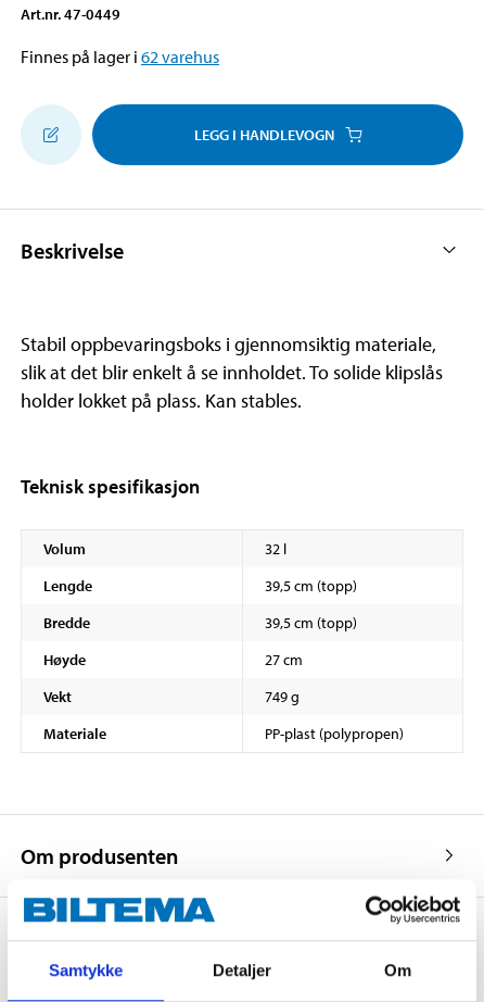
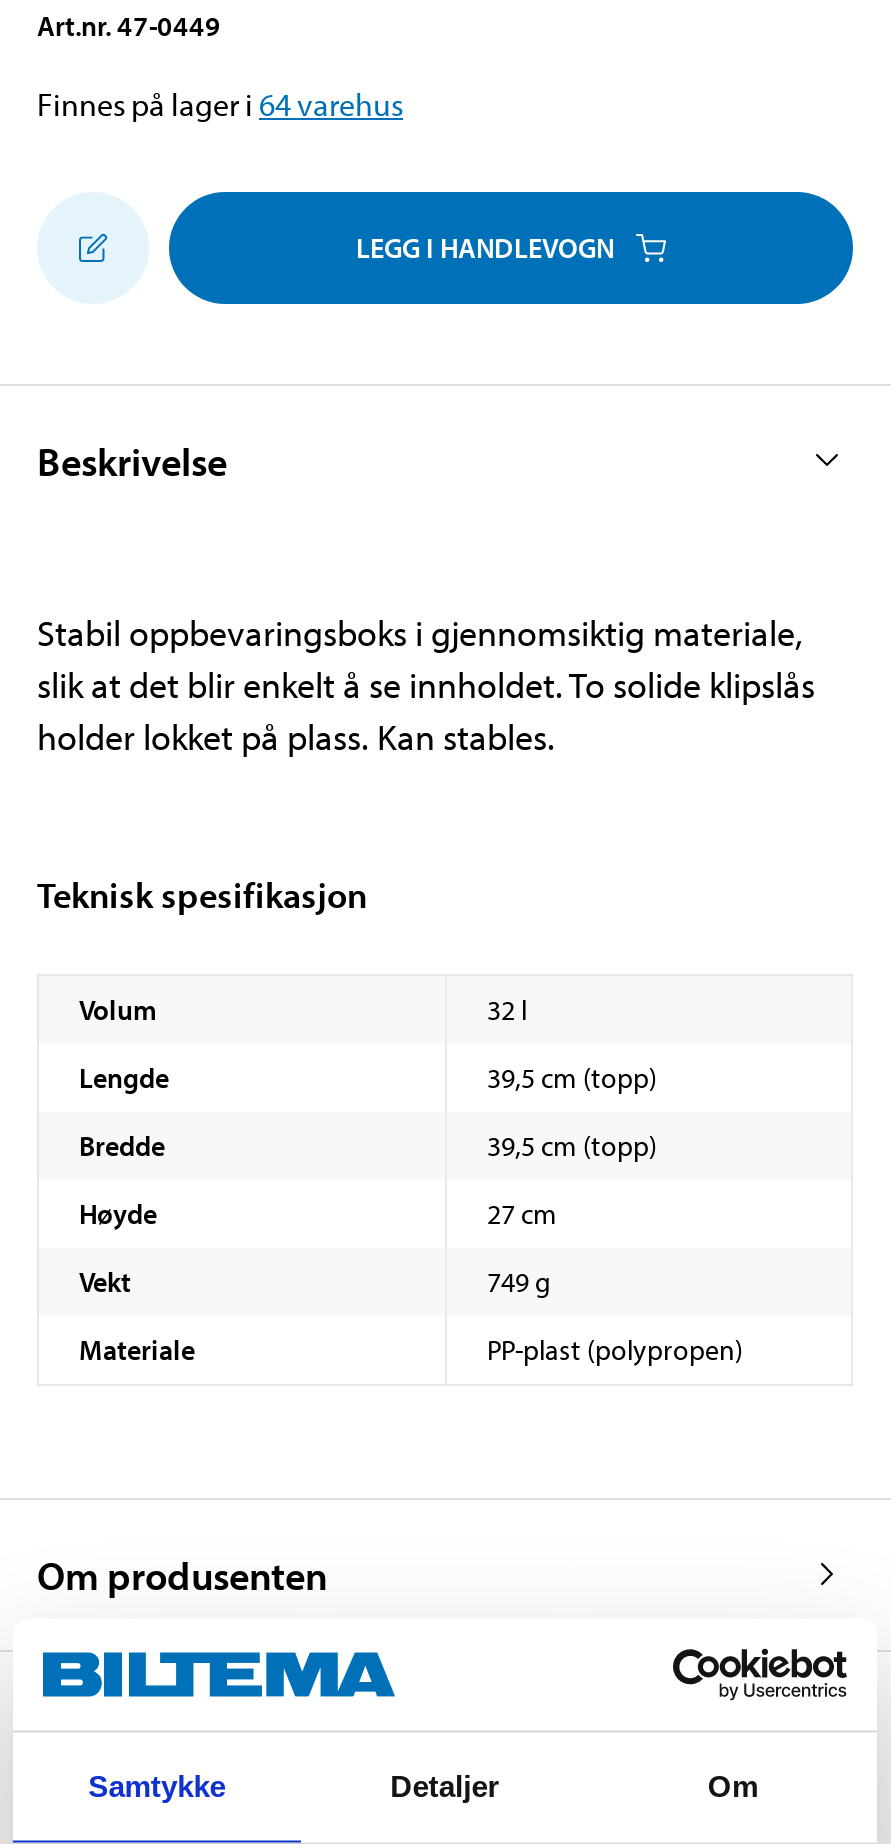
[21,45,219,67] Finnes på lager i 62 varehus -> [37,83,403,123] Finnes på lager i 64 varehus

